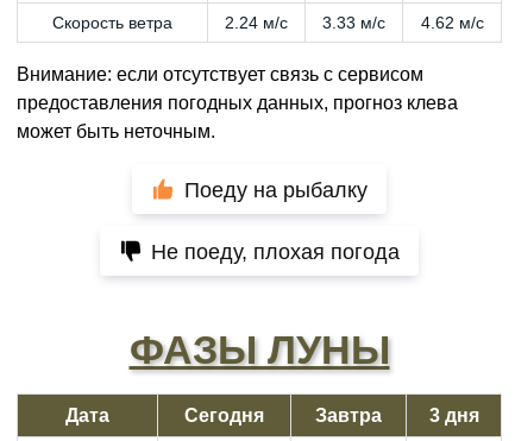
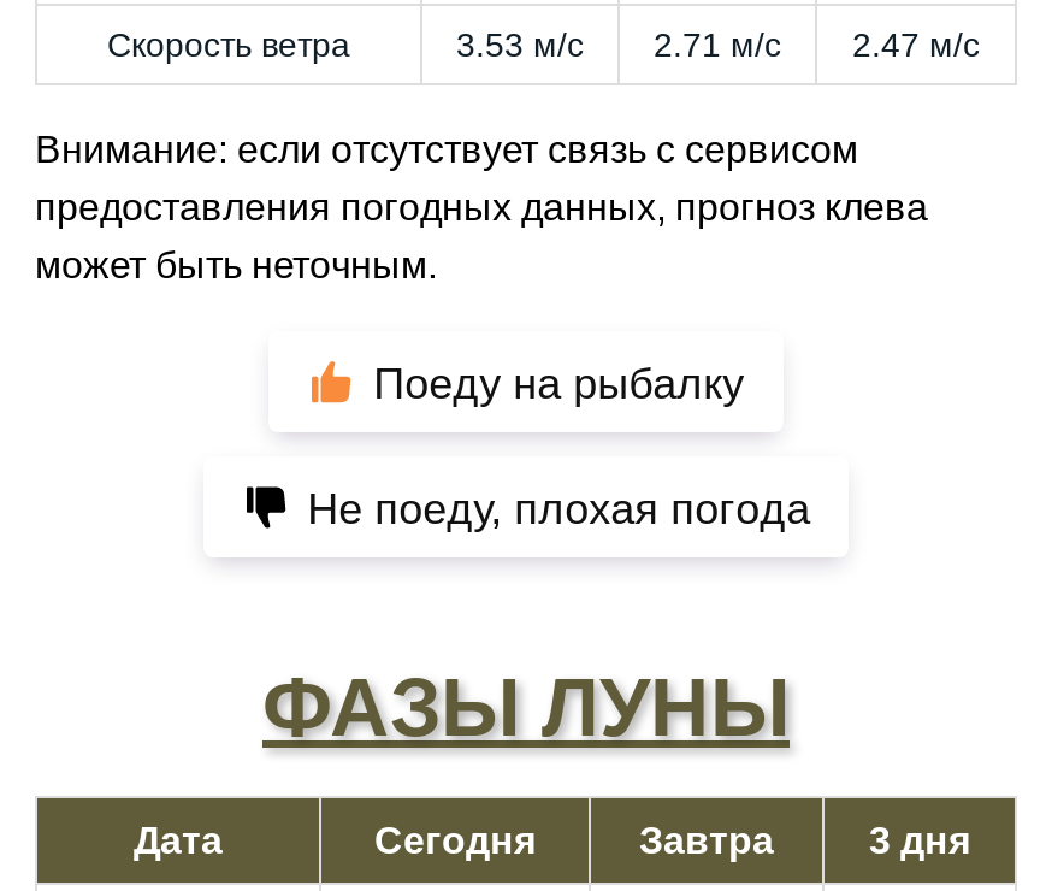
[225,13,288,32] 2.24 м/с -> [456,25,584,64] 3.53 м/с
[322,13,385,32] 3.33 м/с -> [654,25,781,64] 2.71 м/с
[420,13,483,32] 4.62 м/с -> [852,25,980,64] 2.47 м/с

